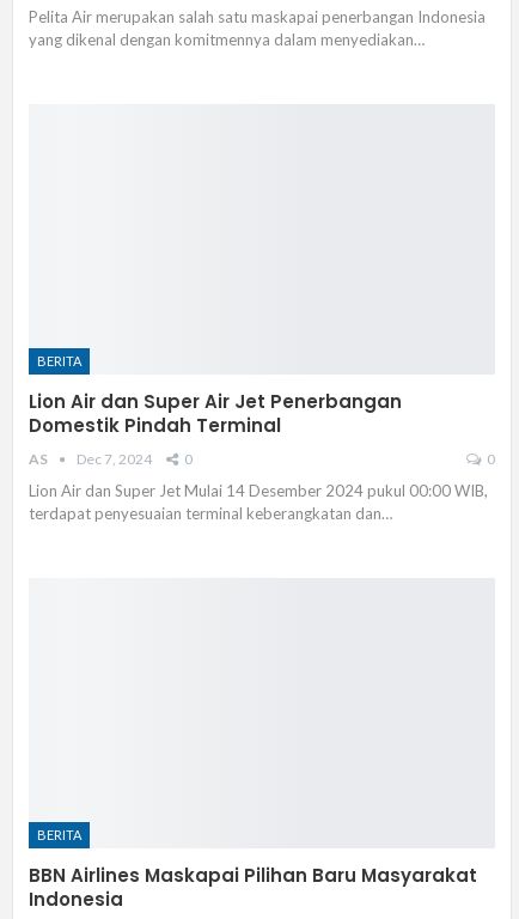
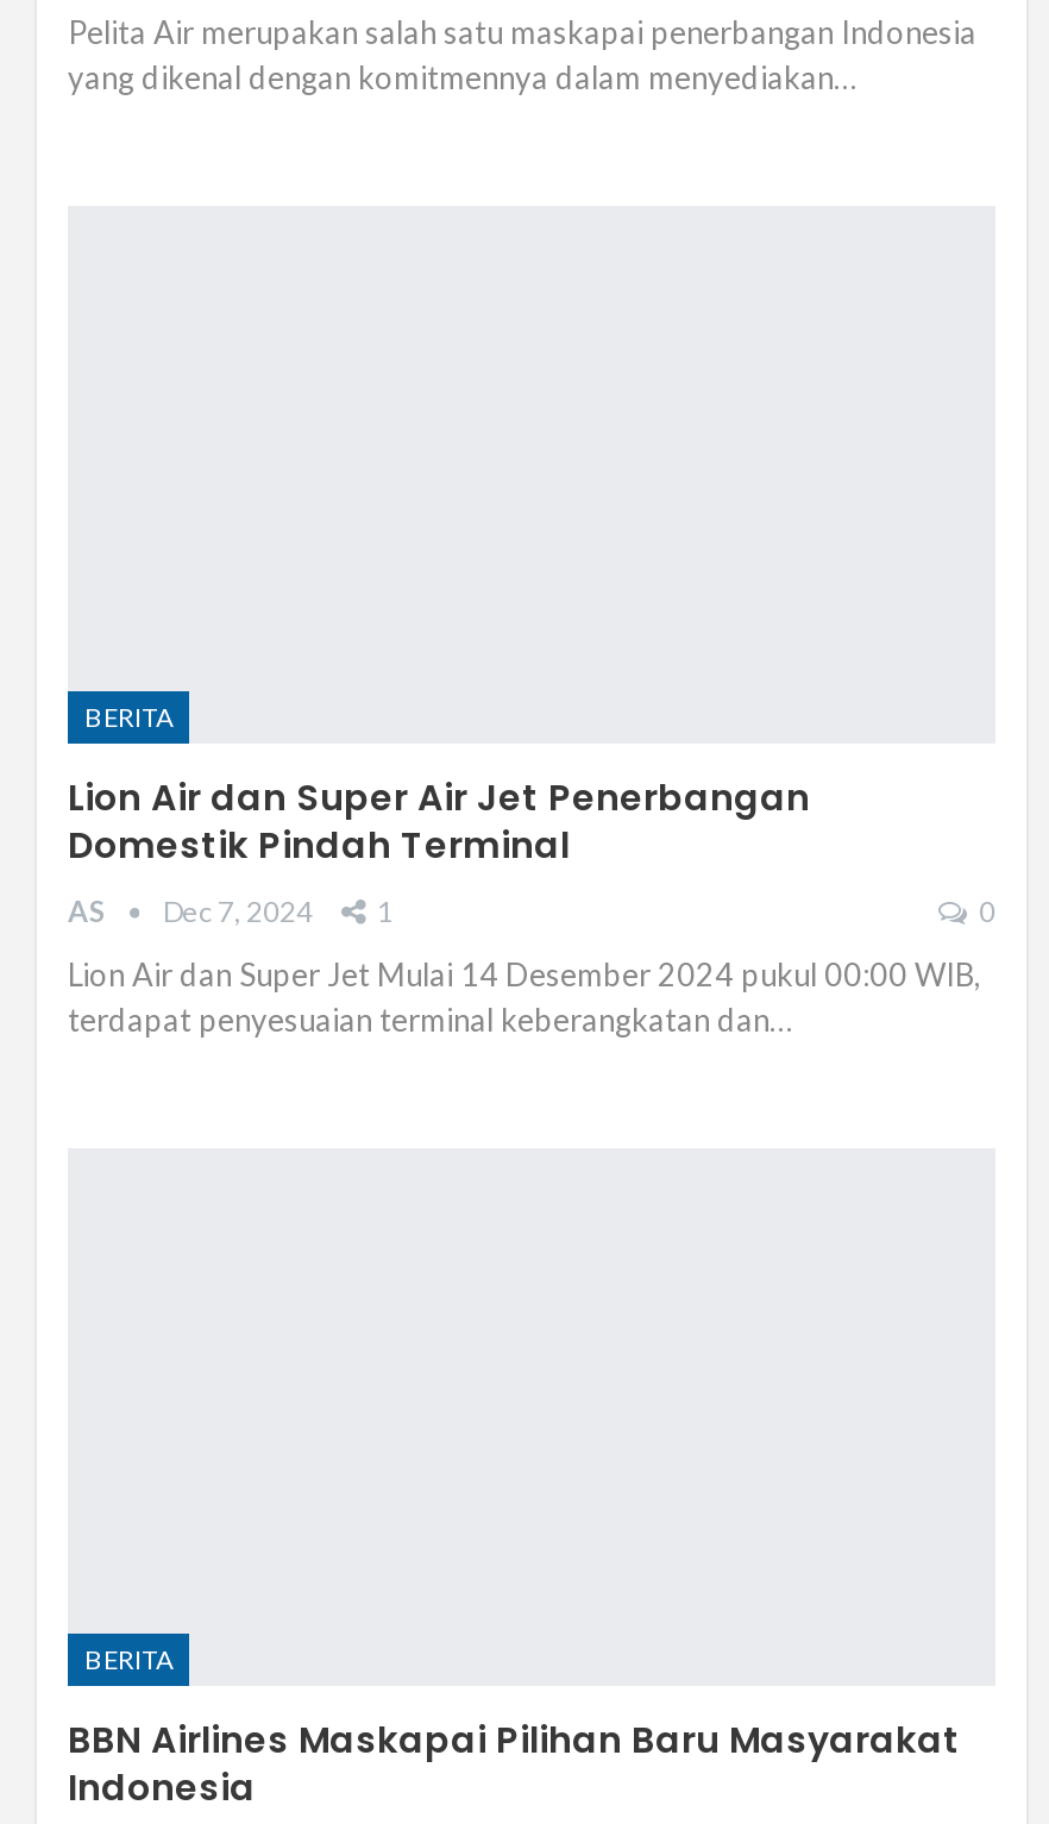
[29,450,193,468] AS Dec 7, 2024 0 -> [68,894,394,929] AS Dec 7, 2024 1

